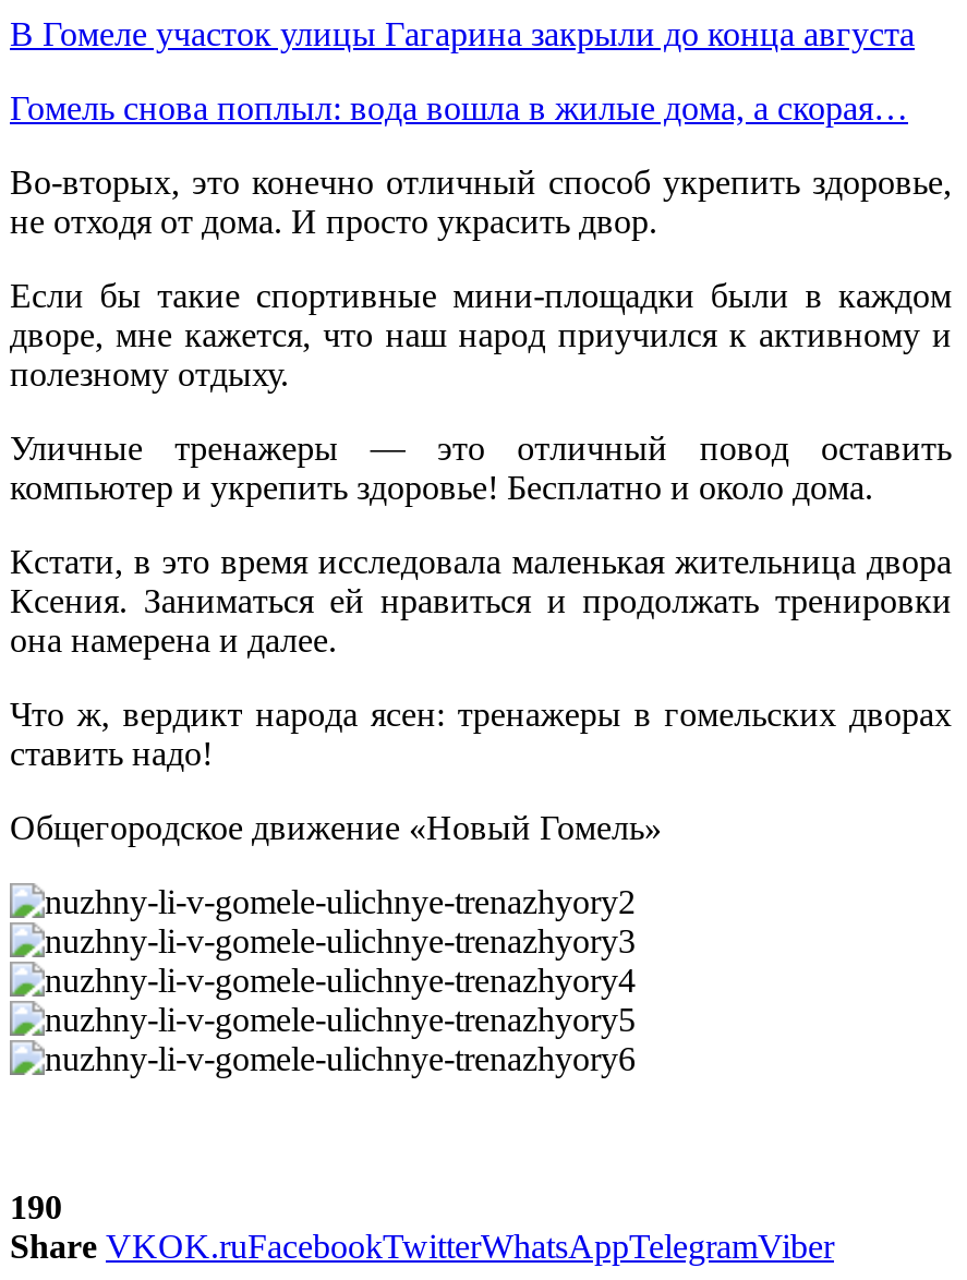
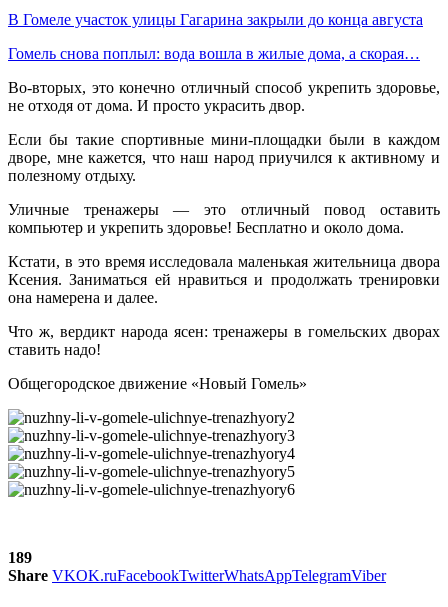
[10,1188,62,1225] 190 -> [8,549,32,566] 189

